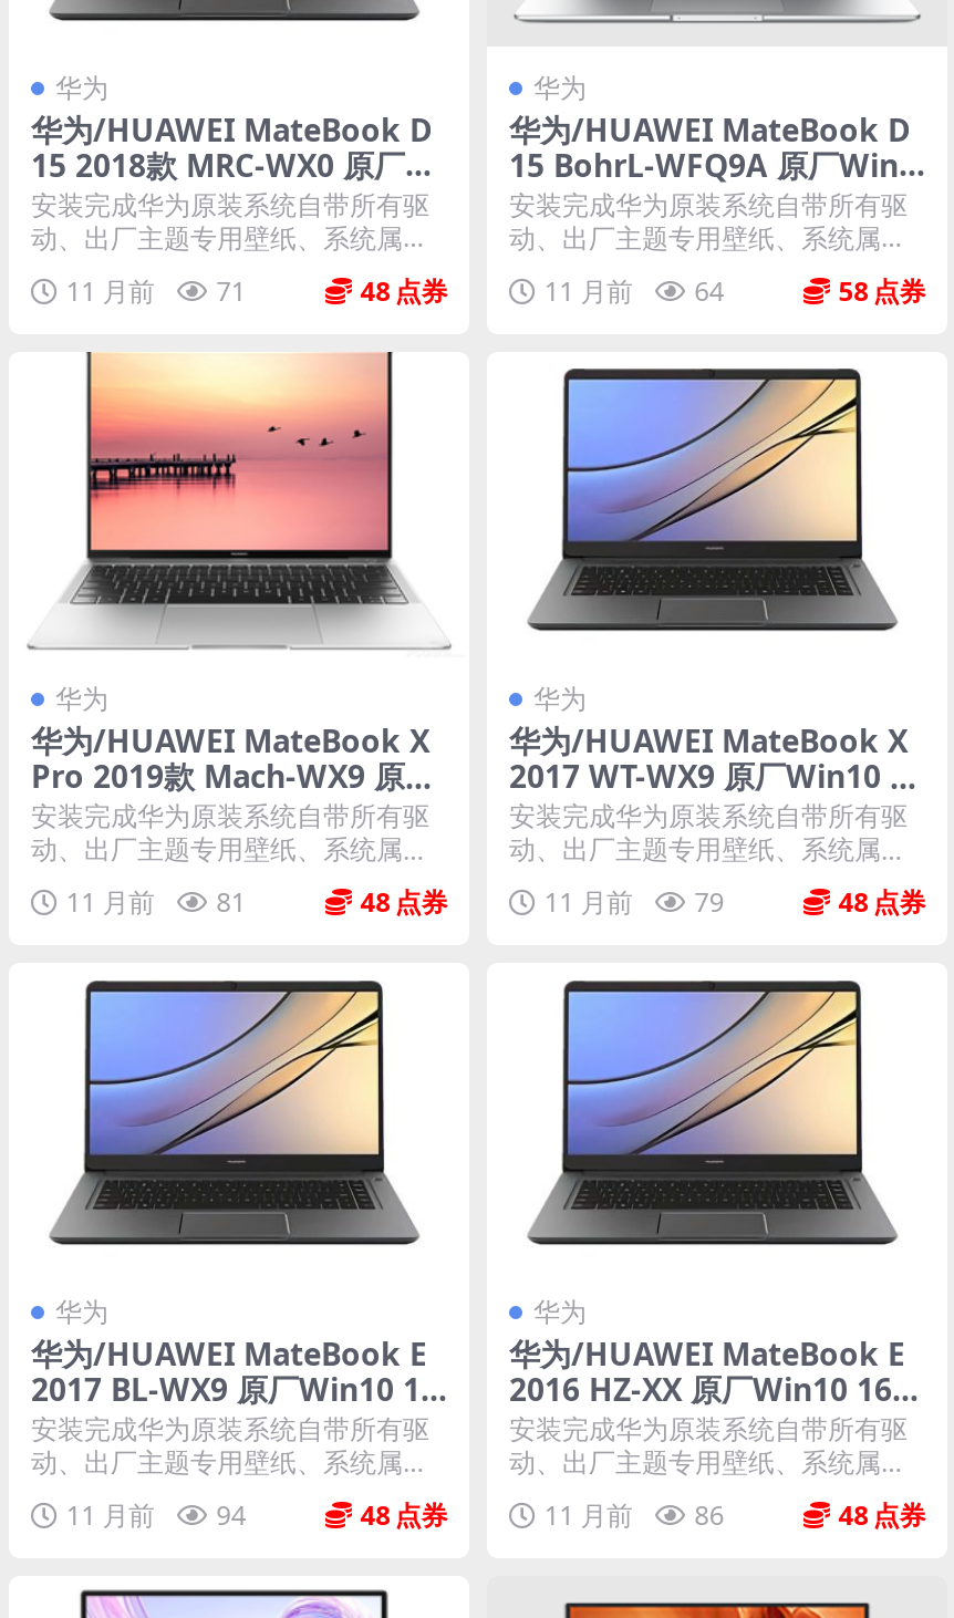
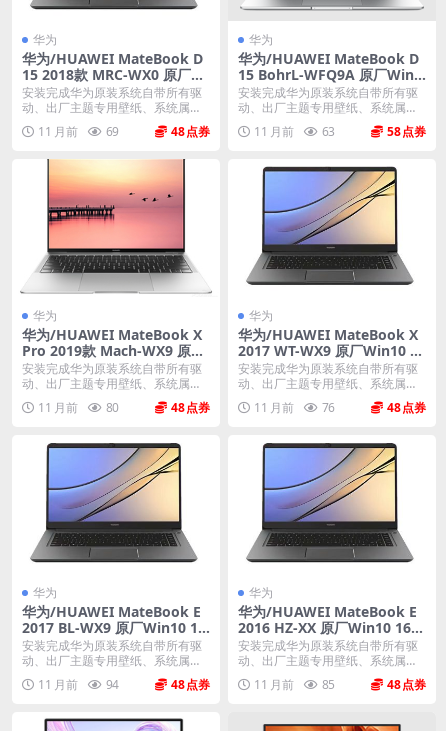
[66,271,246,309] 11 月前 71 -> [38,123,119,140] 11 月前 69
[544,271,724,309] 11 月前 64 -> [254,123,335,140] 11 月前 63
[66,884,246,921] 11 月前 81 -> [38,399,119,416] 11 月前 80
[544,884,724,921] 11 月前 79 -> [254,399,335,416] 11 月前 76
[544,1496,724,1534] 11 月前 86 -> [254,676,335,693] 11 月前 85

